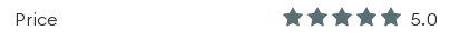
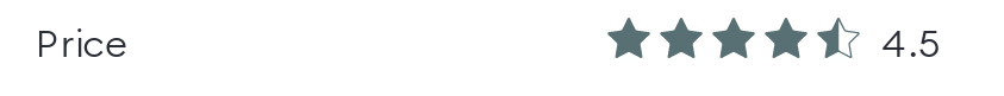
[411,11,438,29] 5.0 -> [882,26,941,64] 4.5

